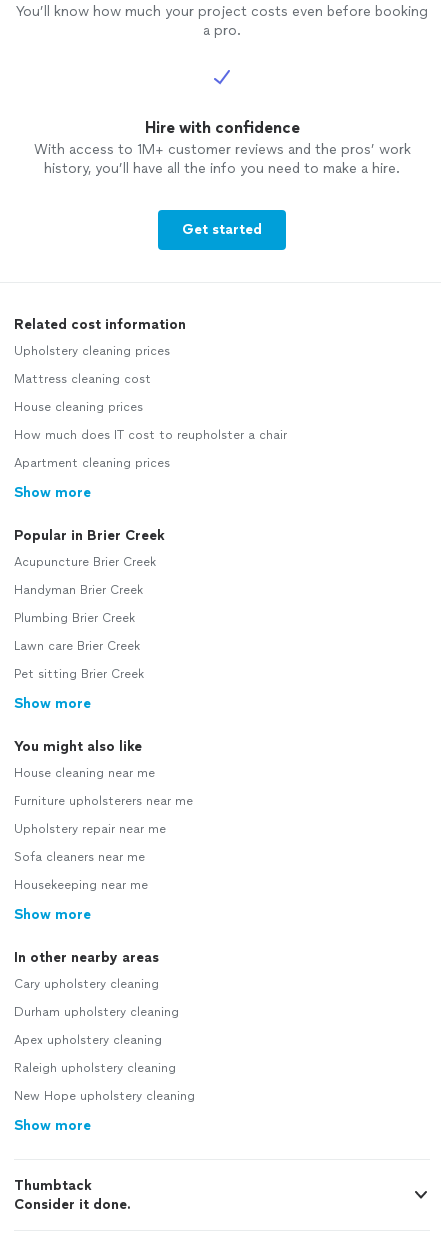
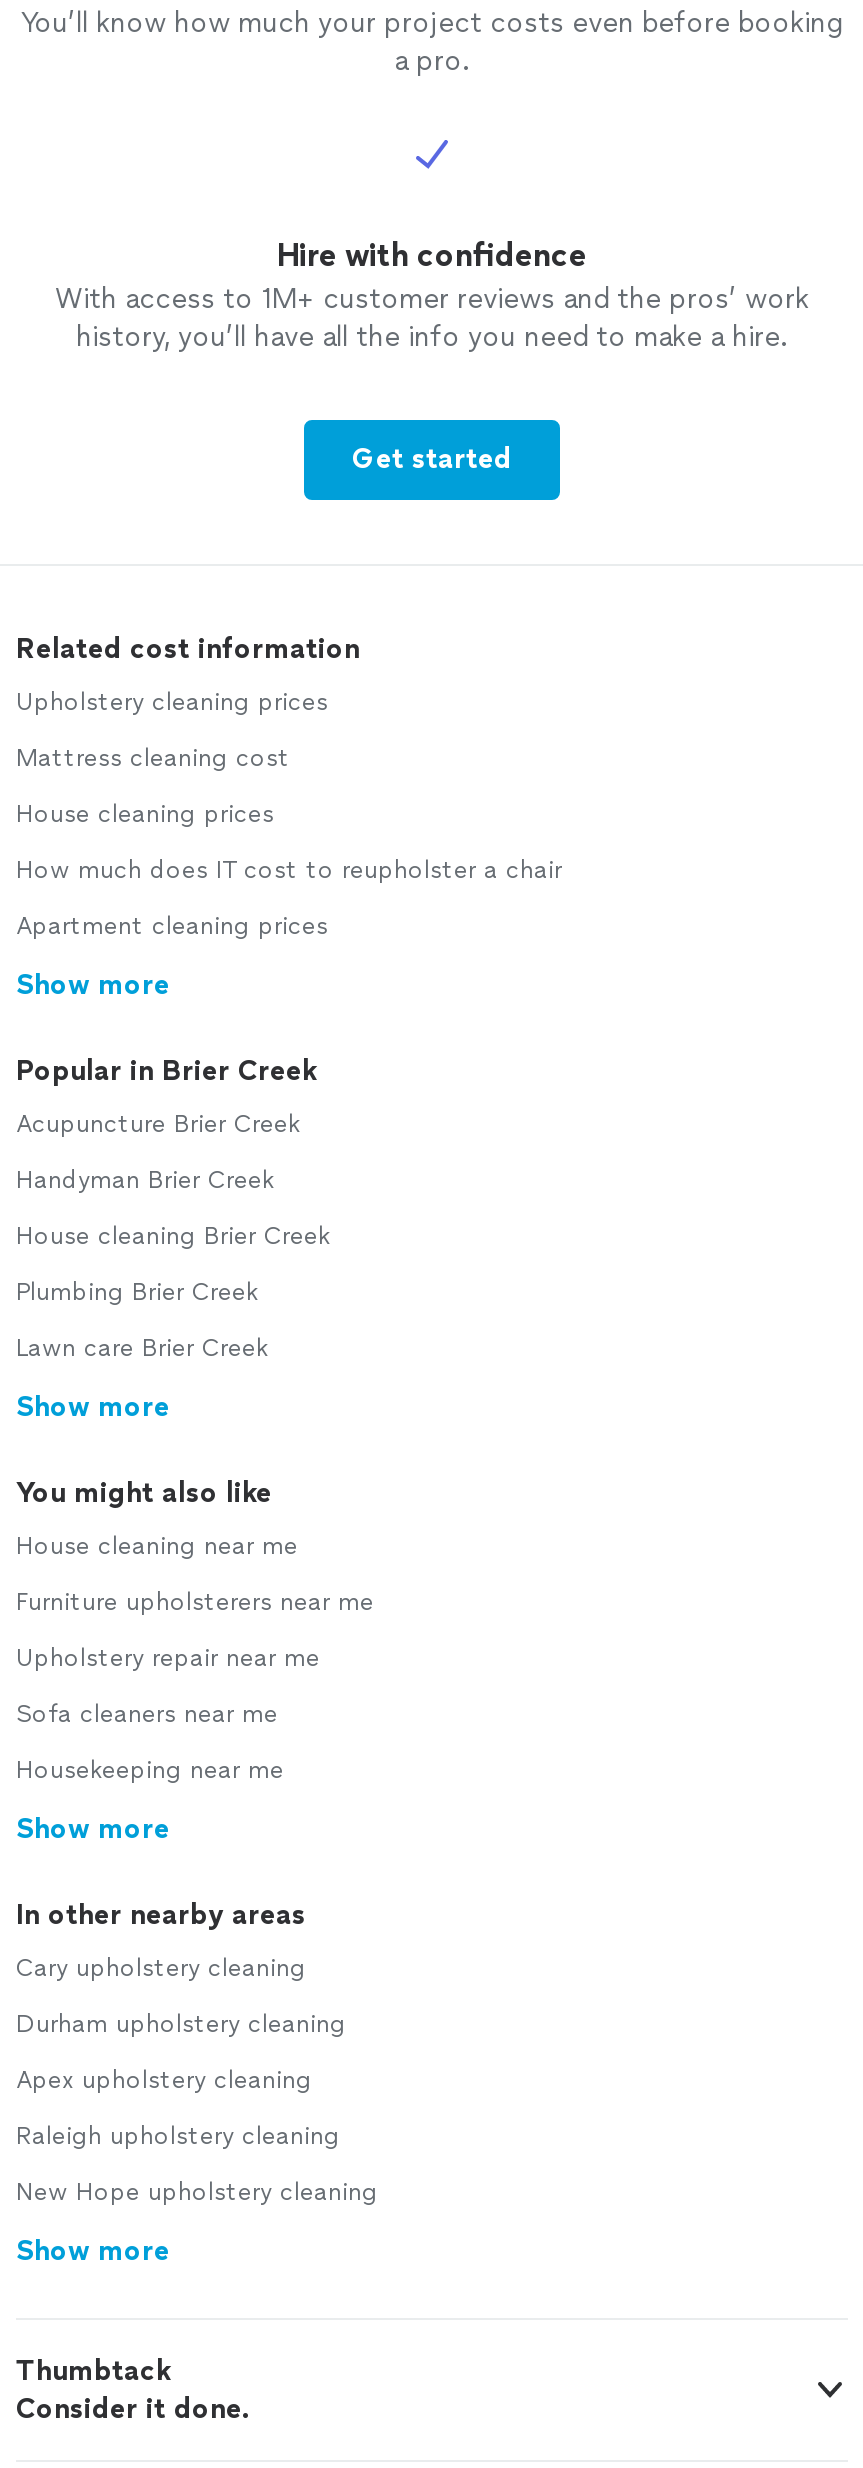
none -> [16,1222,330,1250] House cleaning Brier Creek
moved [14,611,140,653] -> [16,1278,268,1362]: Plumbing Brier Creek | Lawn care Brier Creek
[14,667,144,681] Pet sitting Brier Creek -> none

